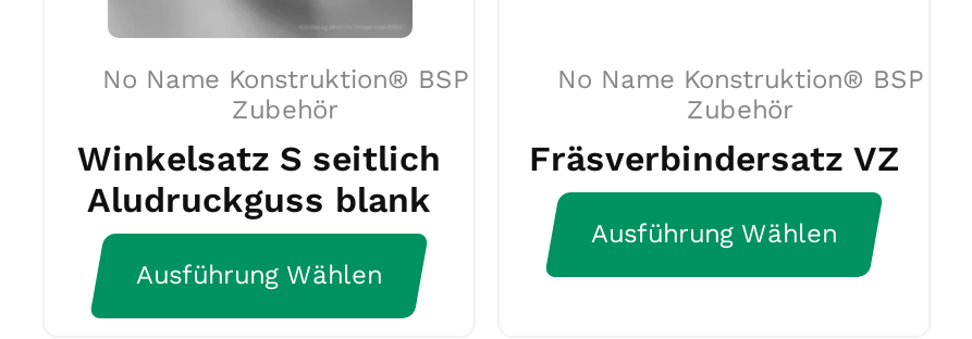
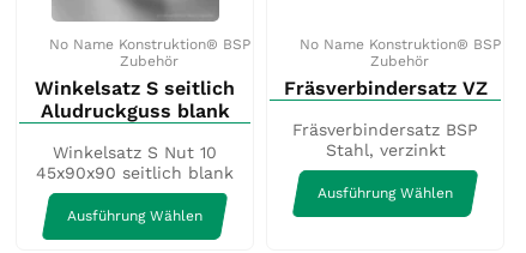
none -> [36,142,234,182] Winkelsatz S Nut 10 | 45x90x90 seitlich blank
none -> [292,119,478,159] Fräsverbindersatz BSP | Stahl, verzinkt

